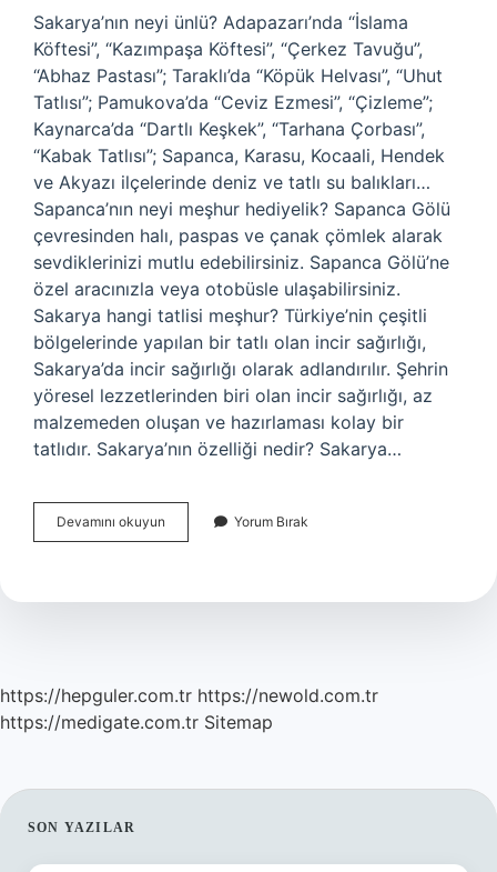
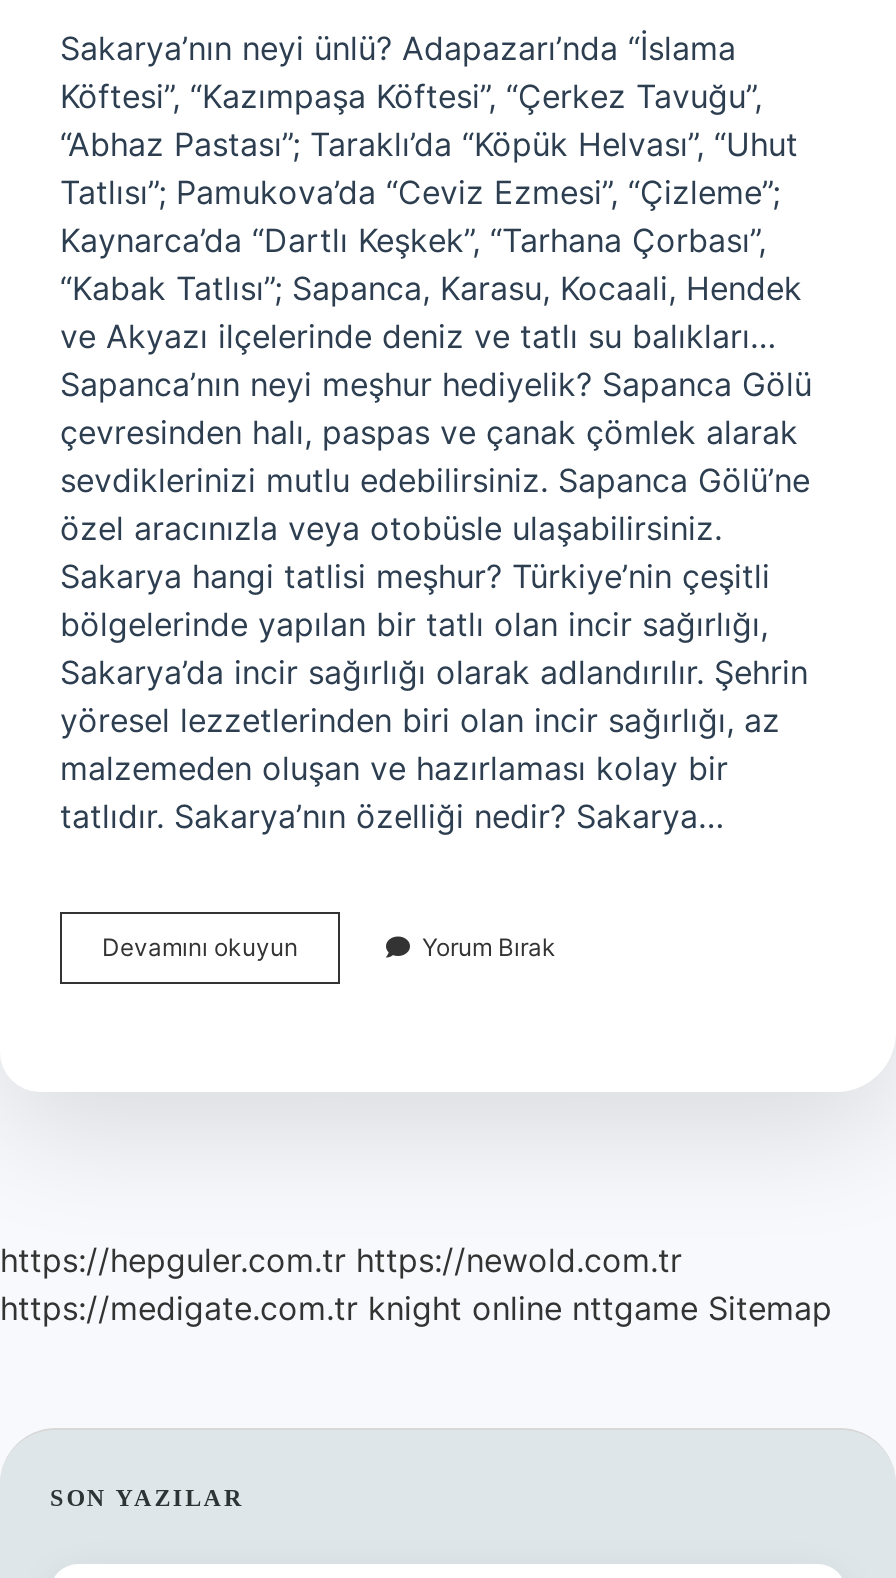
[0,711,273,733] https://medigate.com.tr Sitemap -> [0,1288,832,1328] https://medigate.com.tr knight online nttgame Sitemap

